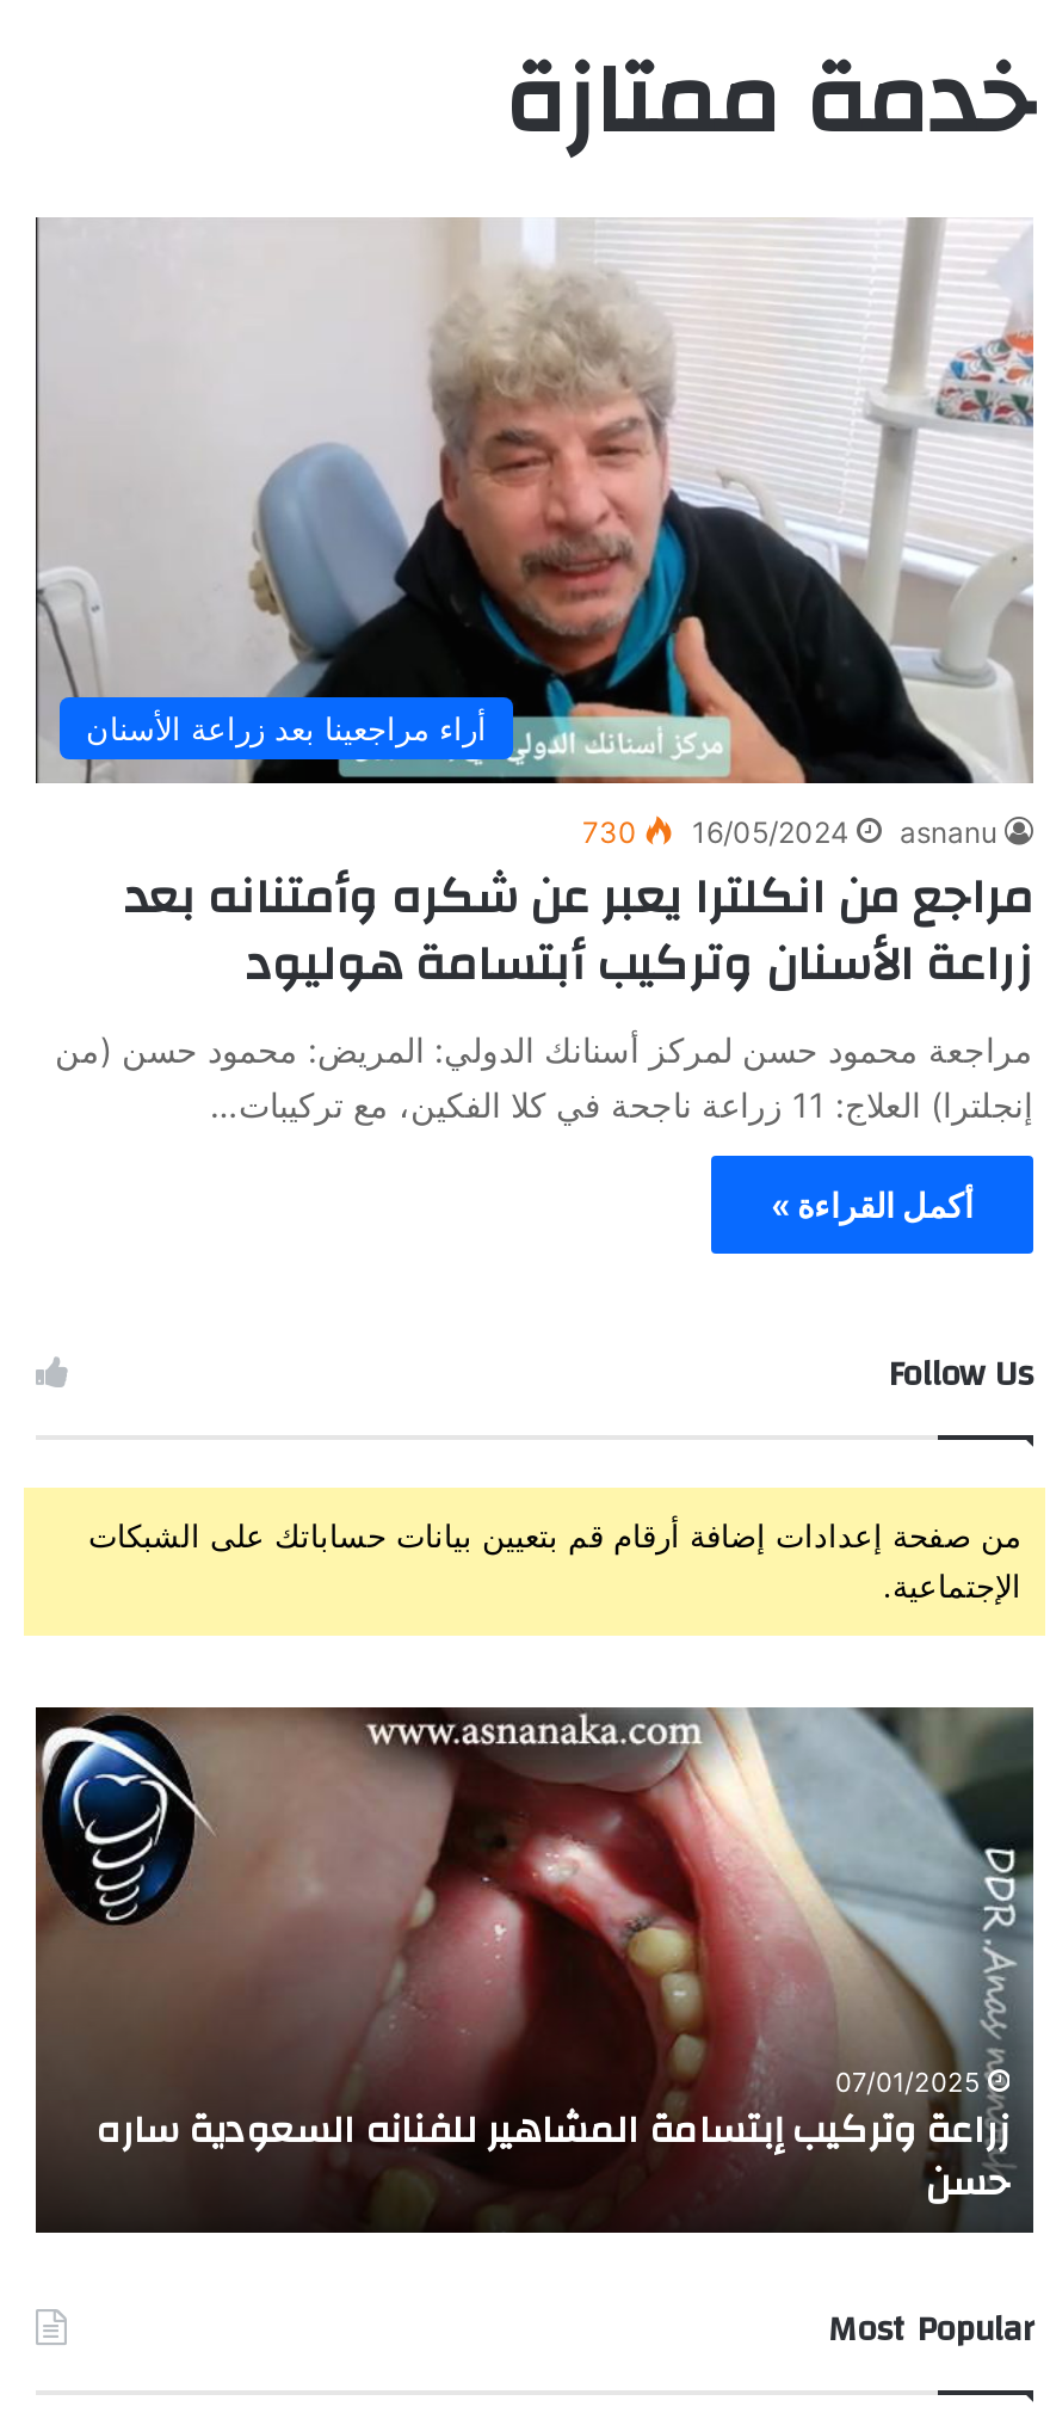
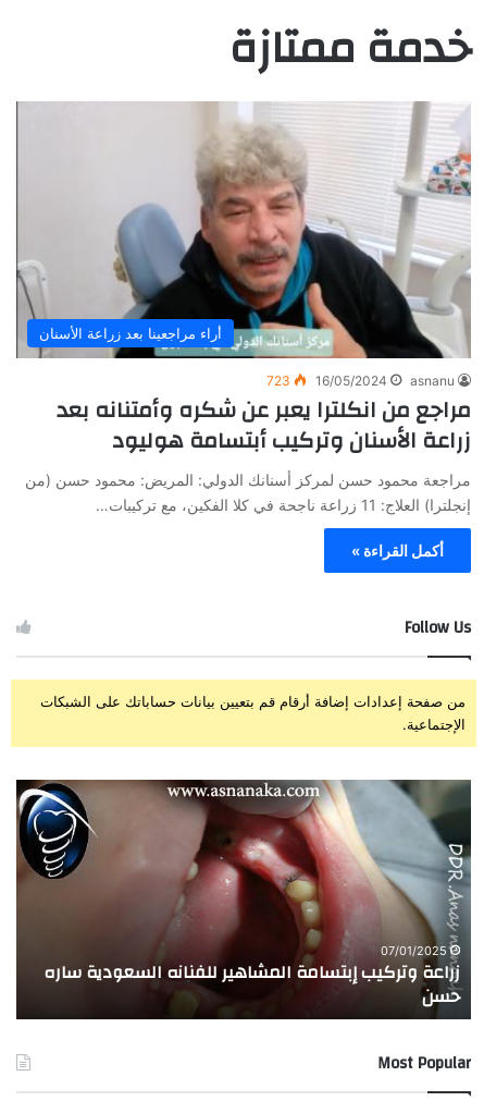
[582,815,997,851] 730 16/05/2024 asnanu -> [266,372,455,389] 723 16/05/2024 asnanu

